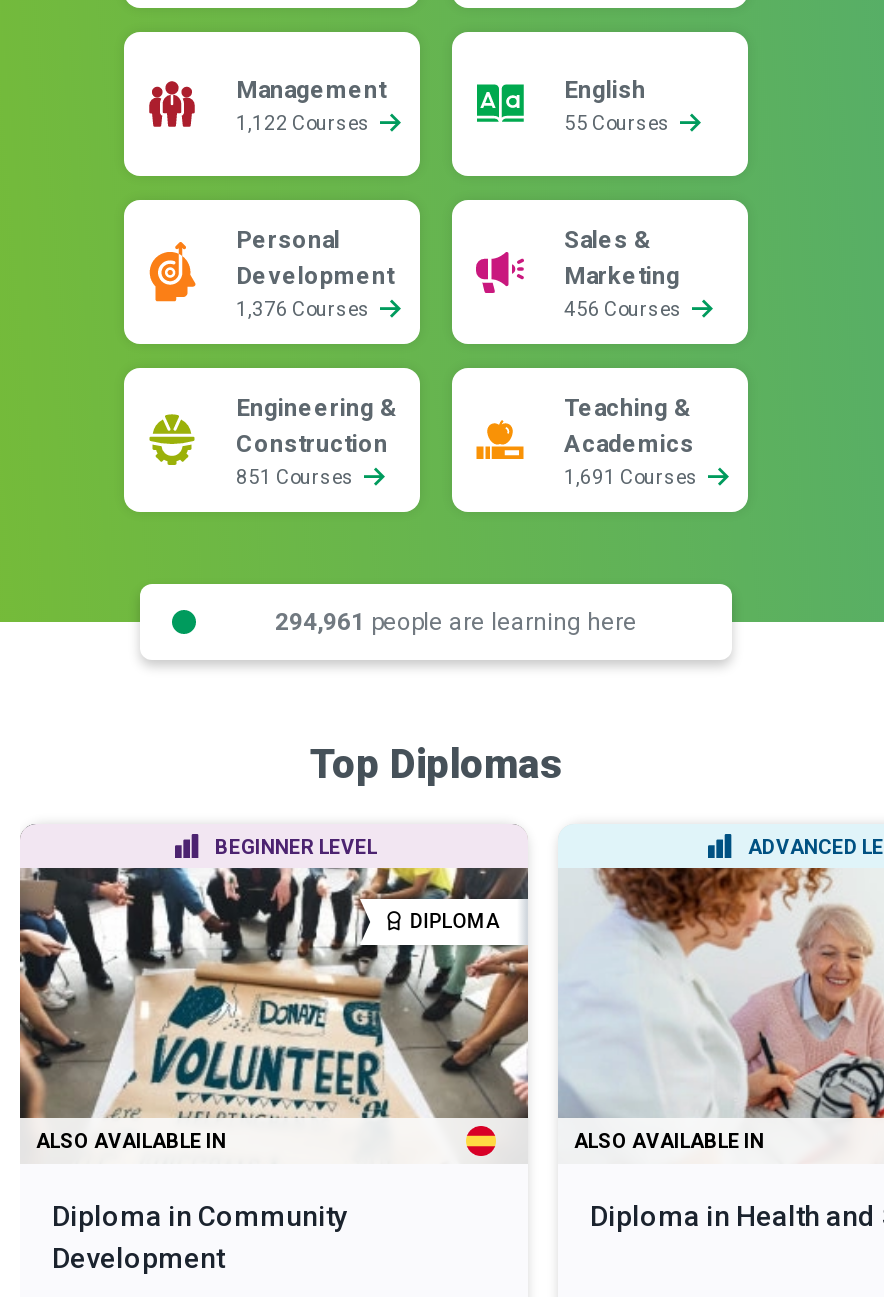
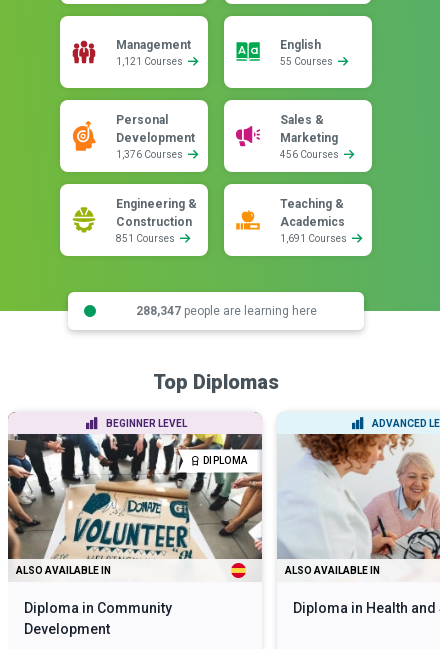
[236,112,374,134] 1,122 Courses -> [116,56,185,67] 1,121 Courses
[275,607,637,635] 294,961 people are learning here -> [135,303,316,317] 288,347 people are learning here

